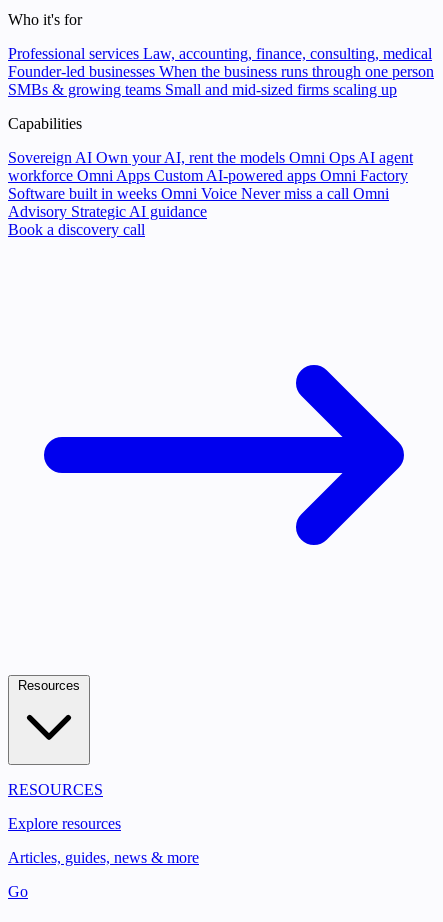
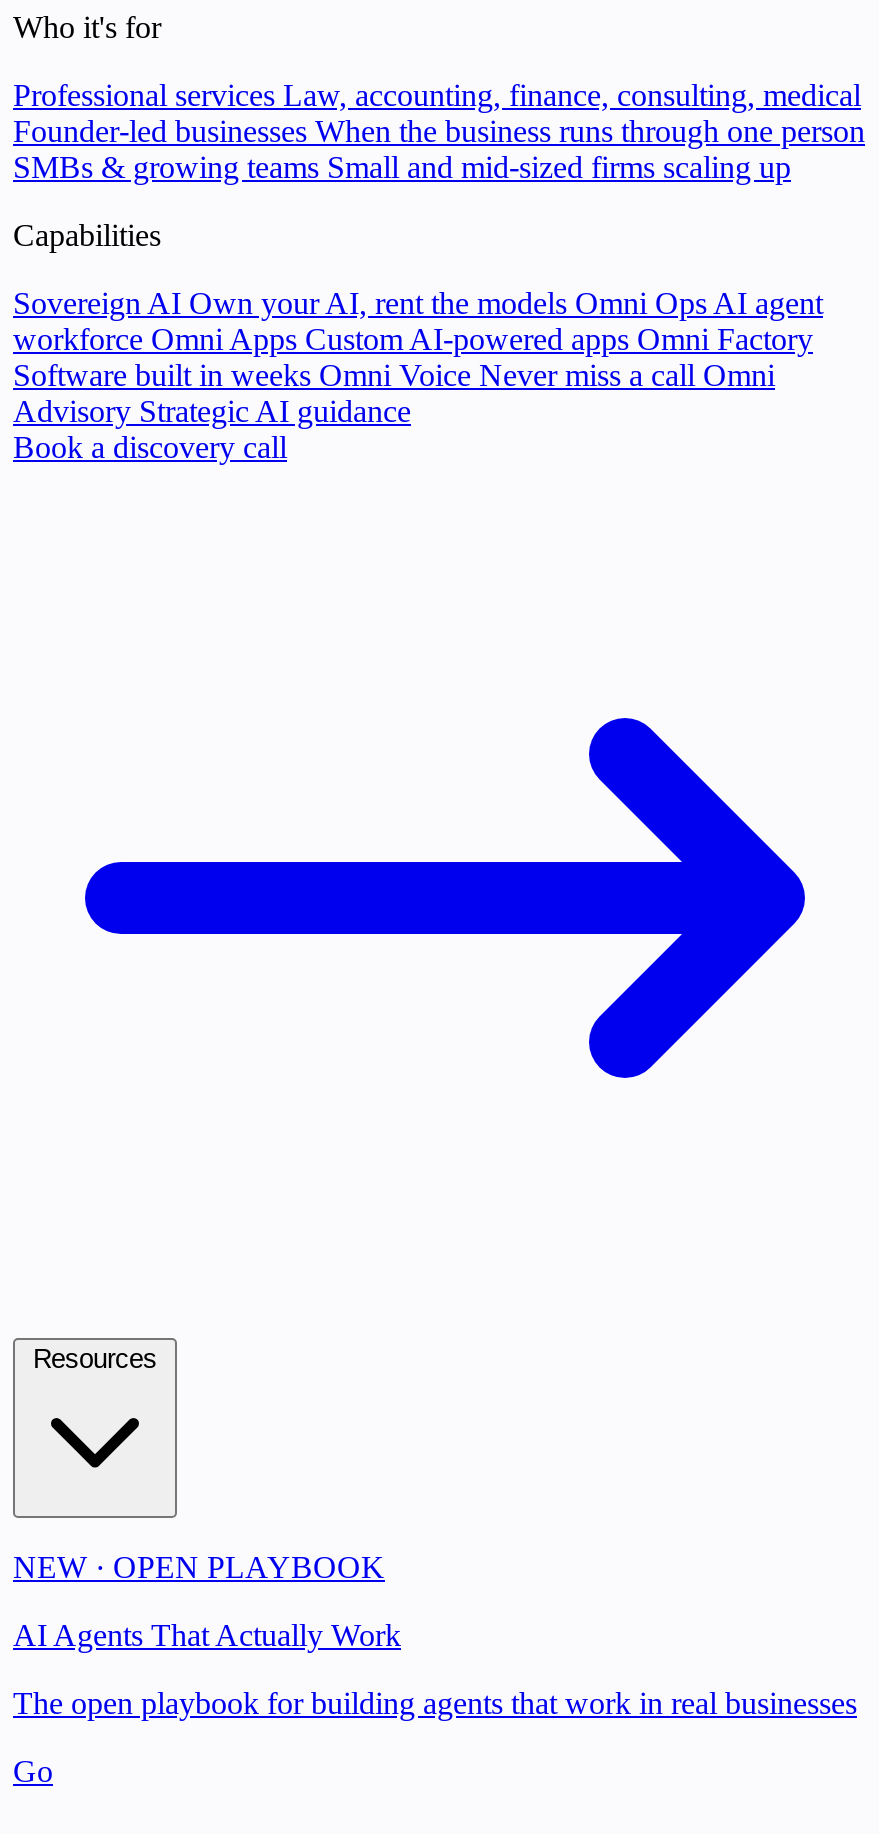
[8,781,103,798] RESOURCES -> [13,1550,385,1584] NEW · OPEN PLAYBOOK
[8,815,121,832] Explore resources -> [13,1618,401,1652] AI Agents That Actually Work
[8,849,199,866] Articles, guides, news & more -> [13,1686,857,1720] The open playbook for building agents that work in real businesses

